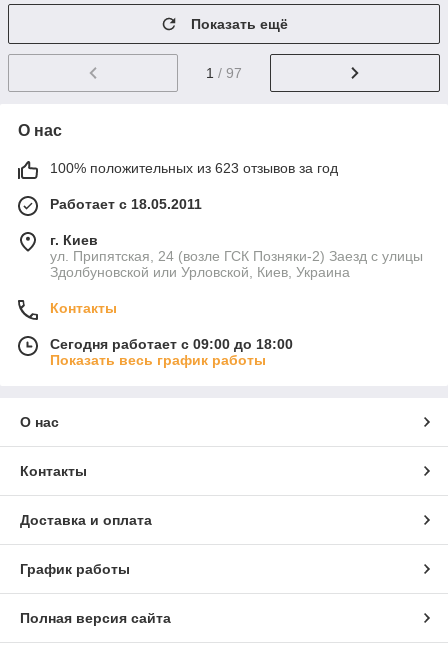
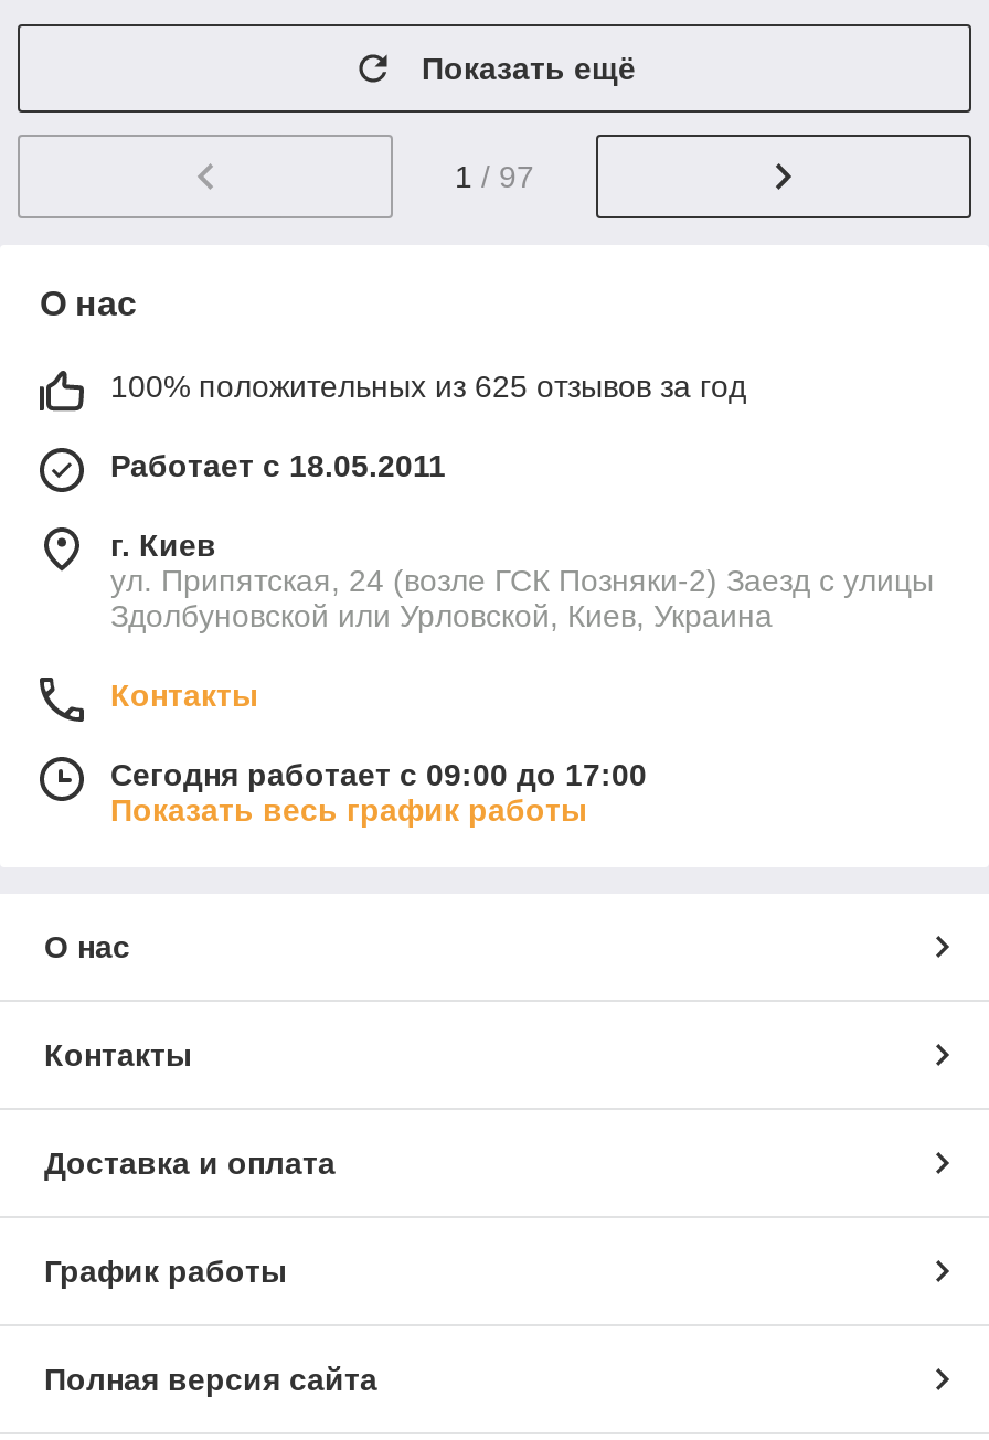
[50,160,338,176] 100% положительных из 623 отзывов за год -> [110,369,746,404] 100% положительных из 625 отзывов за год
[50,336,293,352] Сегодня работает с 09:00 до 18:00 -> [110,757,647,792] Сегодня работает с 09:00 до 17:00

